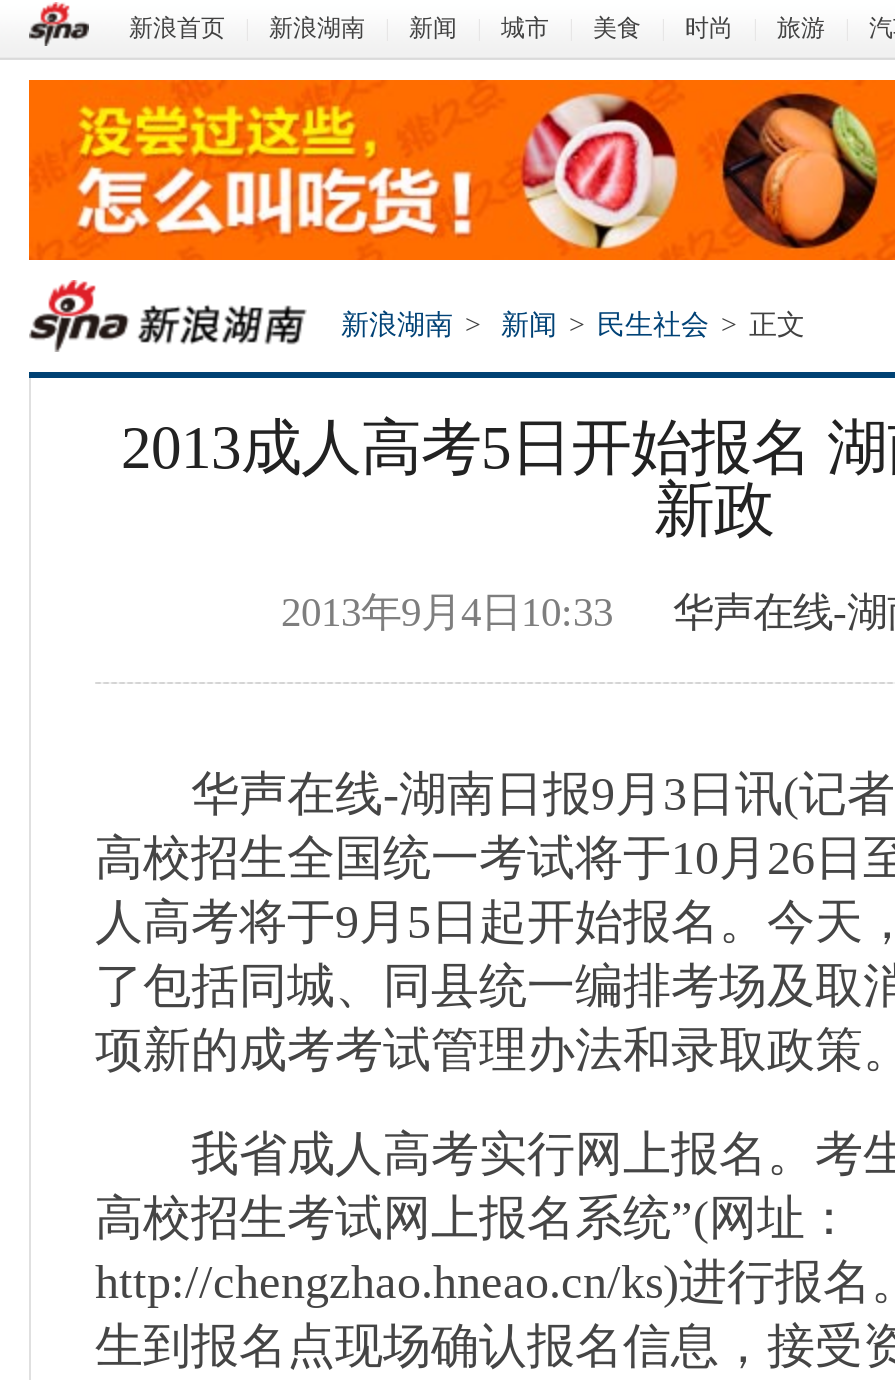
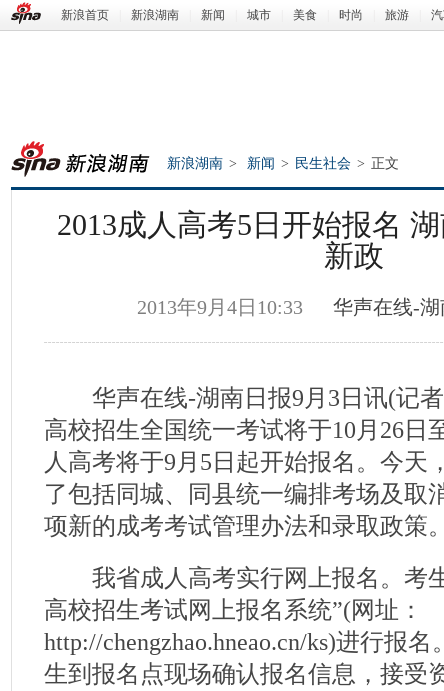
[27,78,889,262] [image] -> none

